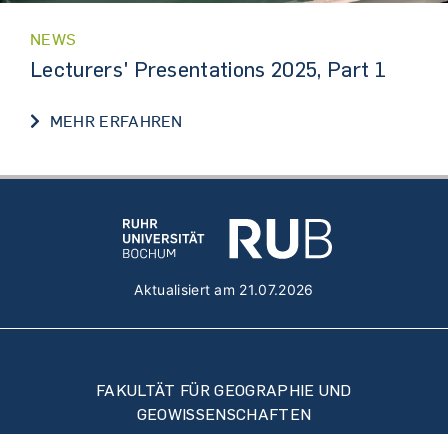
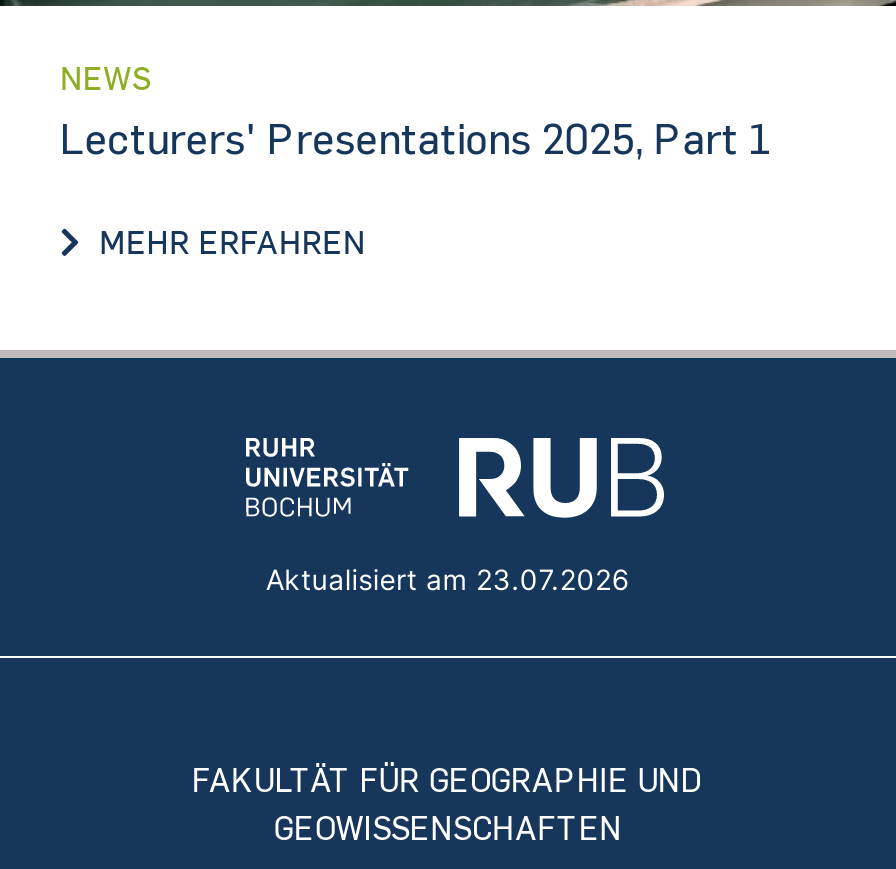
[134,281,314,298] Aktualisiert am 21.07.2026 -> [266,561,630,595] Aktualisiert am 23.07.2026

